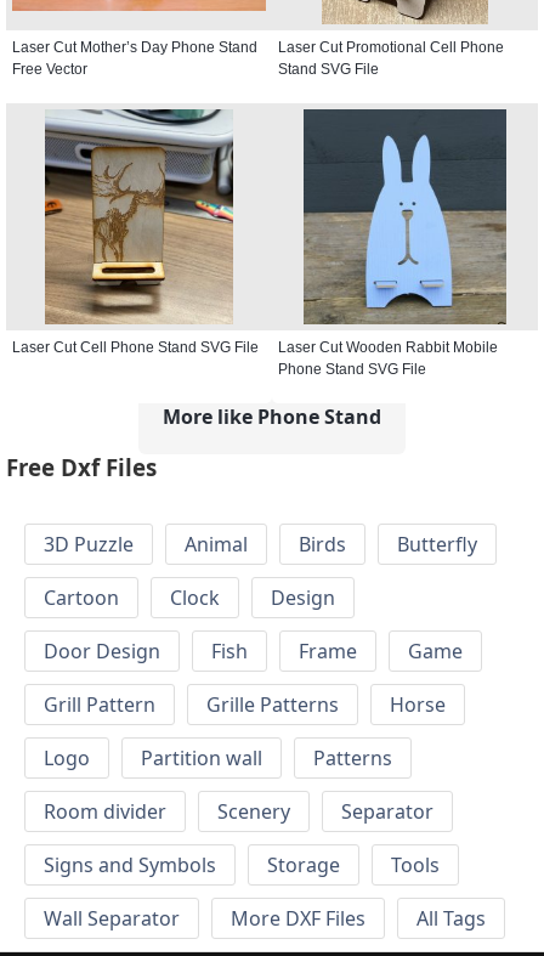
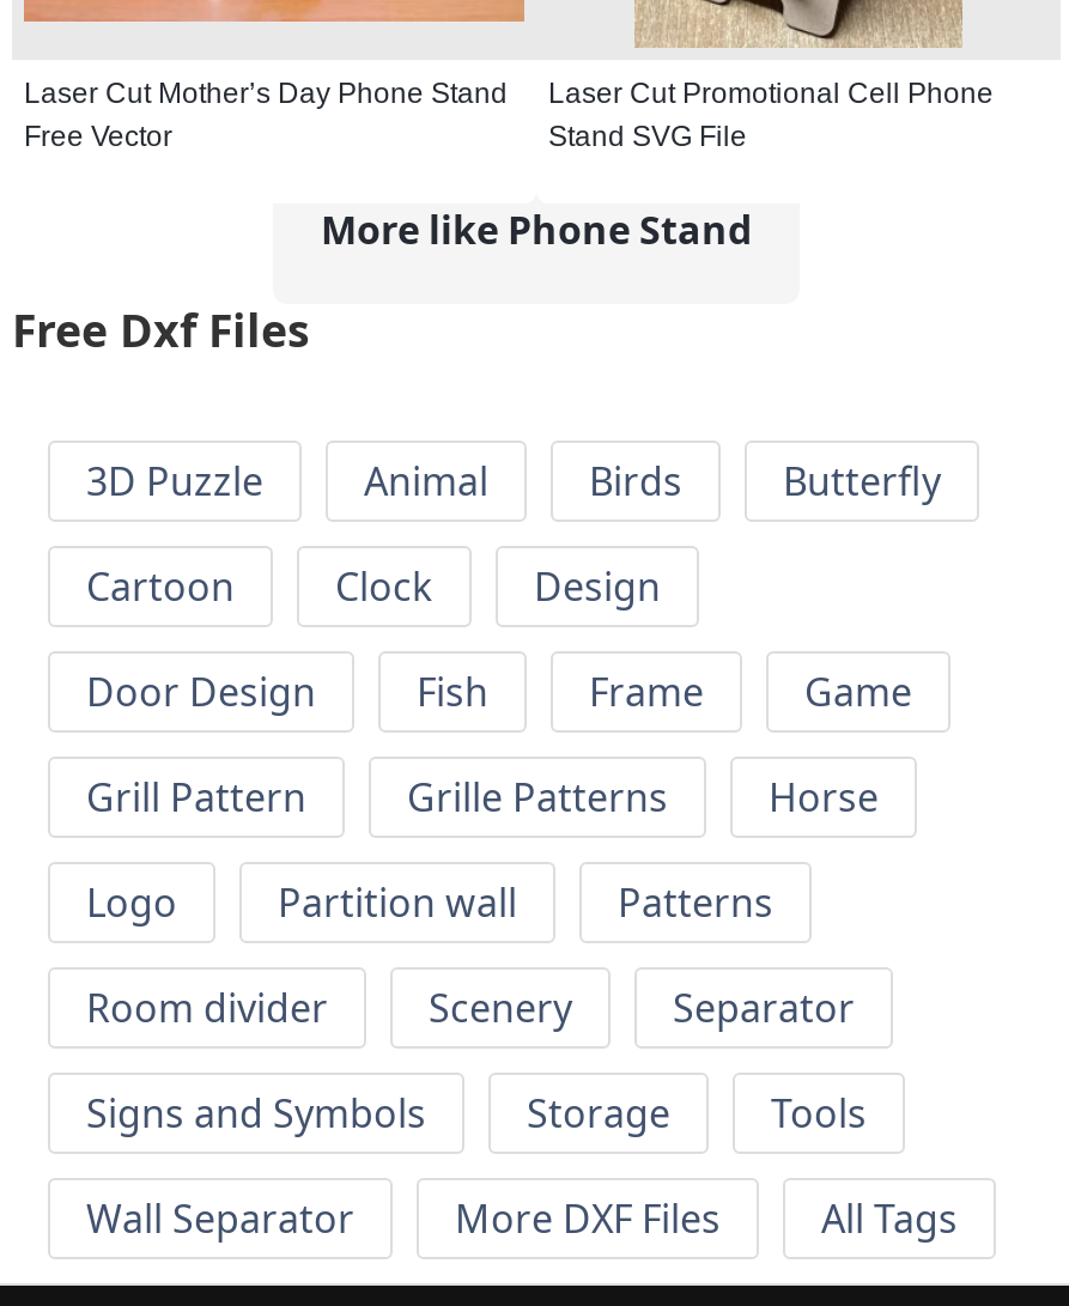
[12,107,498,377] [image] | Laser Cut Cell Phone Stand SVG File | Laser Cut Wooden Rabbit Mobile | Phone Stand SVG File -> none
[302,107,508,326] [image] -> none

